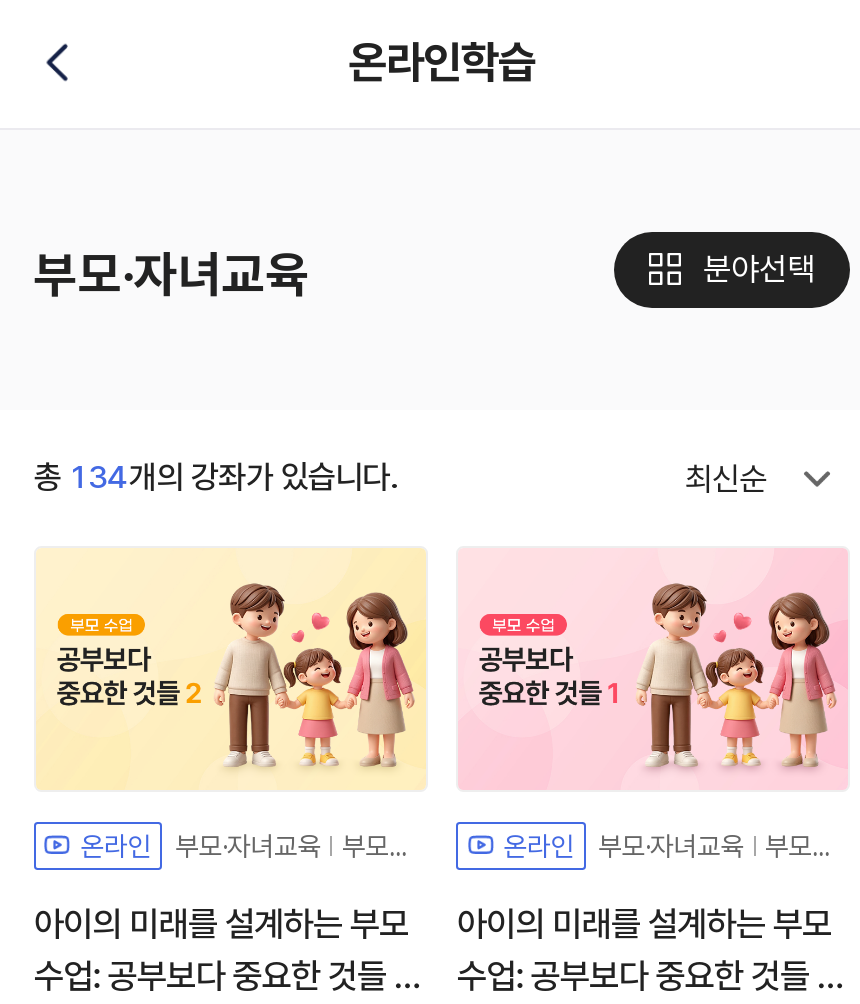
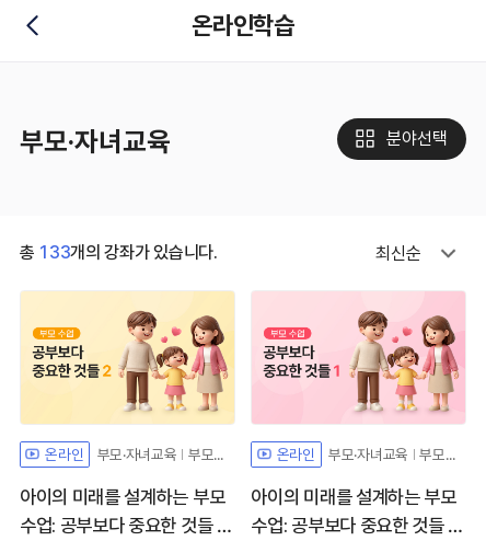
[34,458,397,496] 총 134개의 강좌가 있습니다. -> [20,242,217,263] 총 133개의 강좌가 있습니다.

